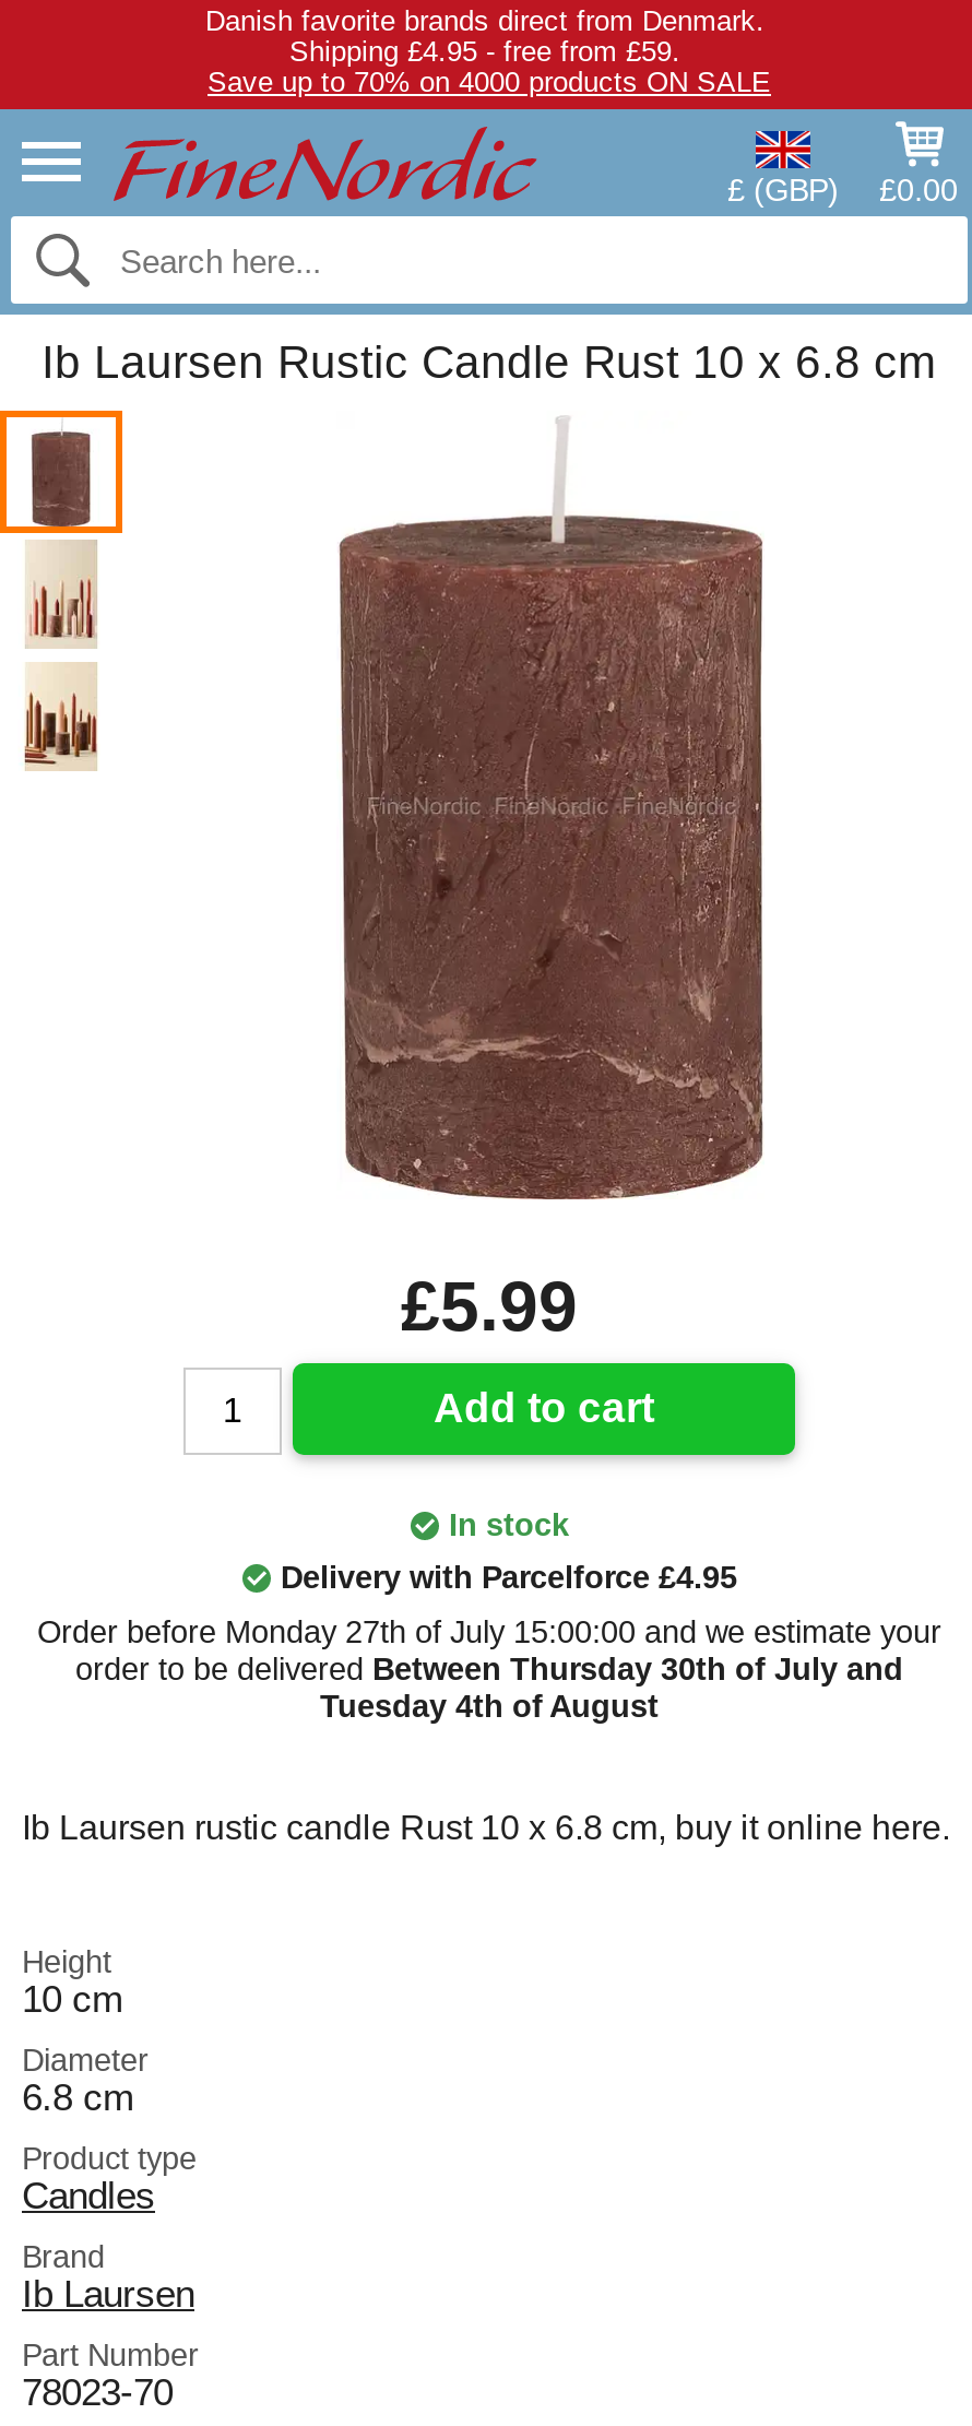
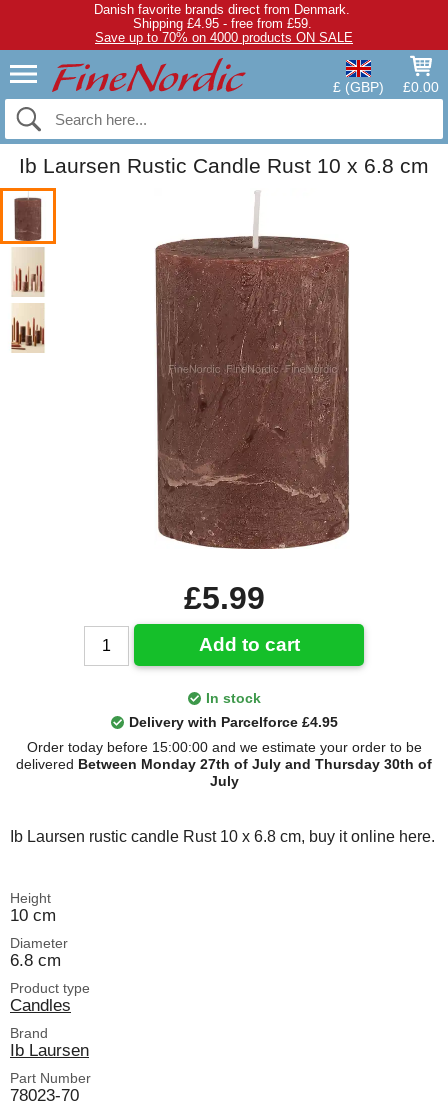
[37,1614,941,1724] Order before Monday 27th of July 15:00:00 and we estimate your | order to be delivered Between Thursday 30th of July and | Tuesday 4th of August -> [16,739,432,789] Order today before 15:00:00 and we estimate your order to be | delivered Between Monday 27th of July and Thursday 30th of | July

